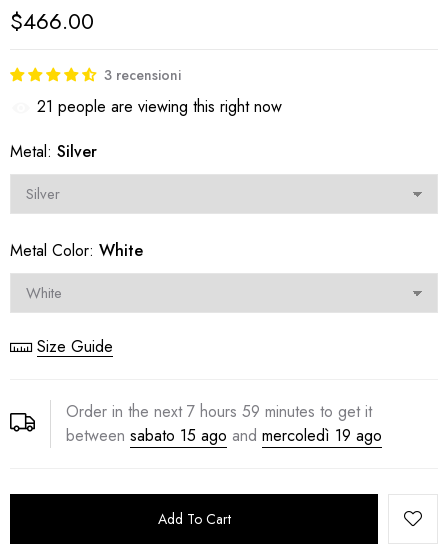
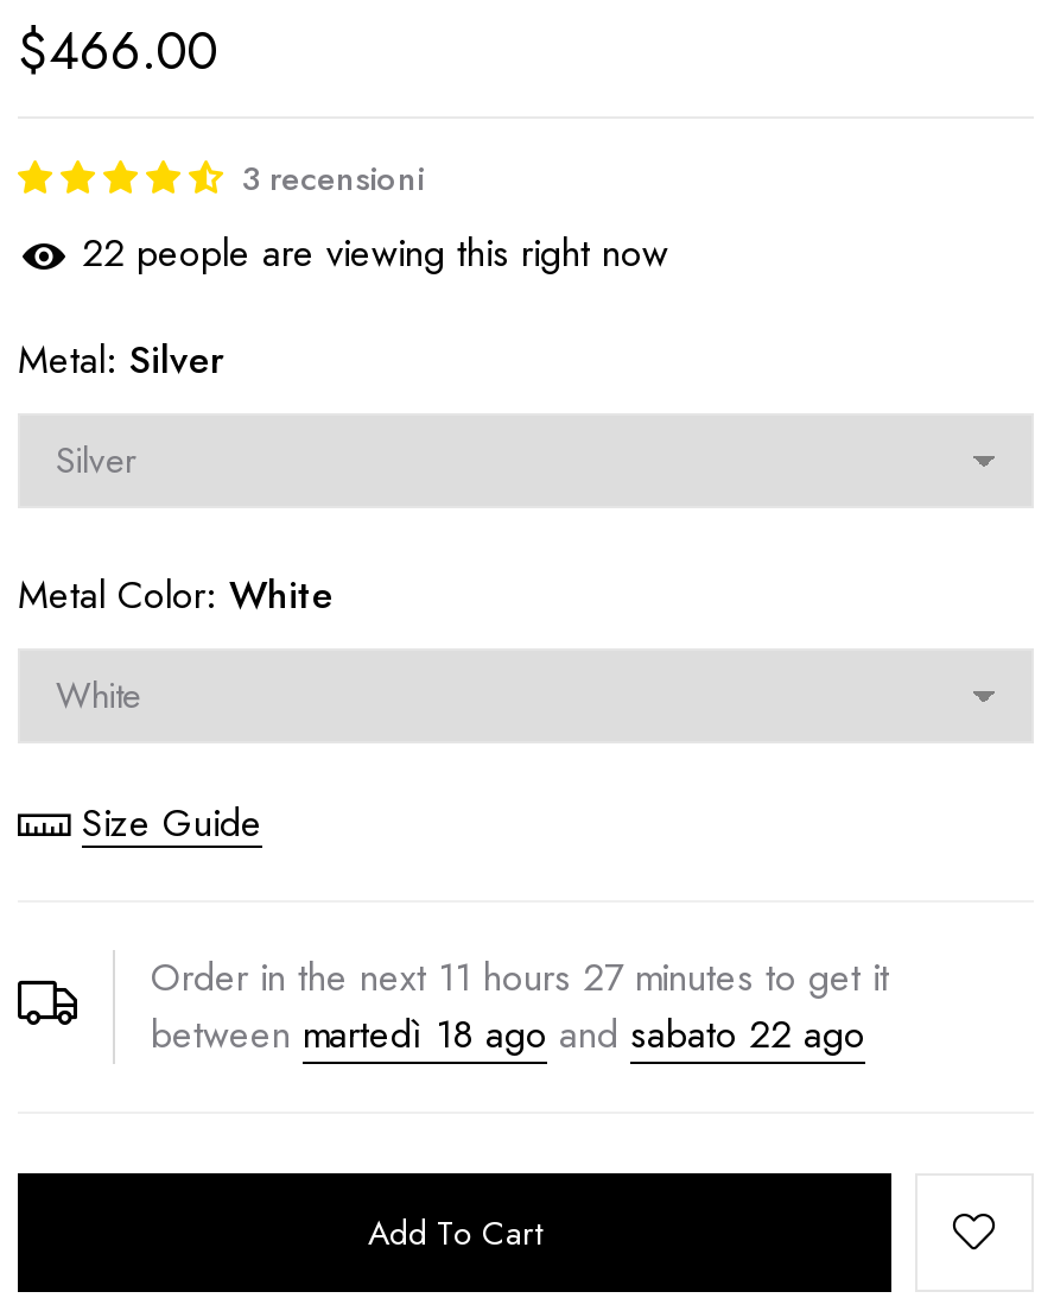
[37,95,282,118] 21 people are viewing this right now -> [82,226,668,280] 22 people are viewing this right now
[66,400,372,423] Order in the next 7 hours 59 minutes to get it -> [151,950,889,1005] Order in the next 11 hours 27 minutes to get it
[66,424,382,447] between sabato 15 ago and mercoledì 19 ago -> [151,1007,865,1062] between martedì 18 ago and sabato 22 ago

